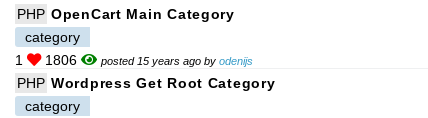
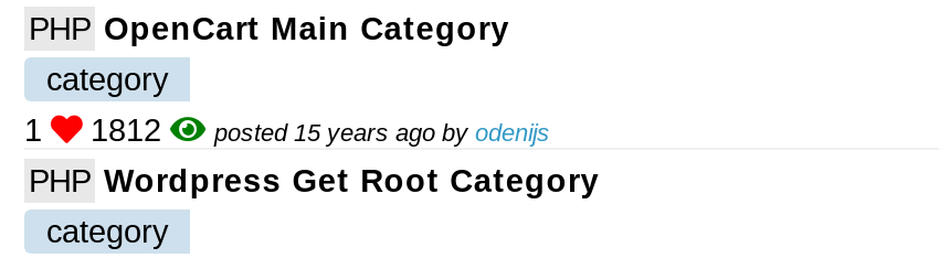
[15,52,253,68] 1 1806 posted 15 years ago by odenijs -> [24,112,550,148] 1 1812 posted 15 years ago by odenijs

